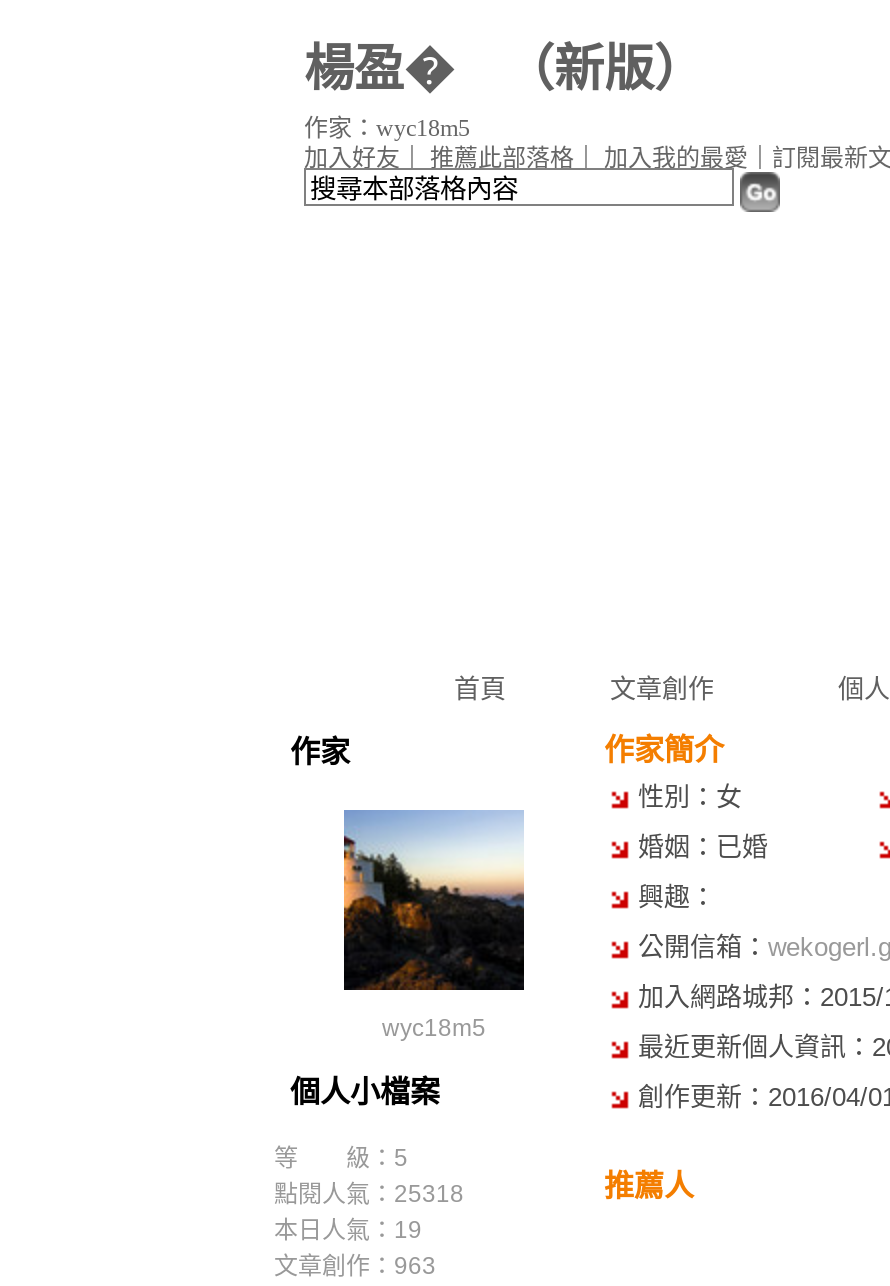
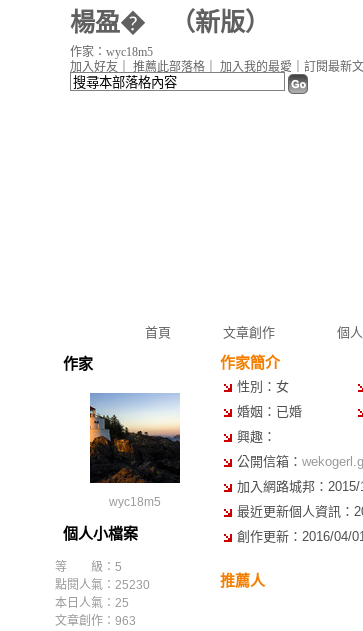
[274,1180,464,1208] 點閱人氣：25318 -> [55,578,150,592] 點閱人氣：25230
[274,1216,422,1244] 本日人氣：19 -> [55,596,129,610] 本日人氣：25

